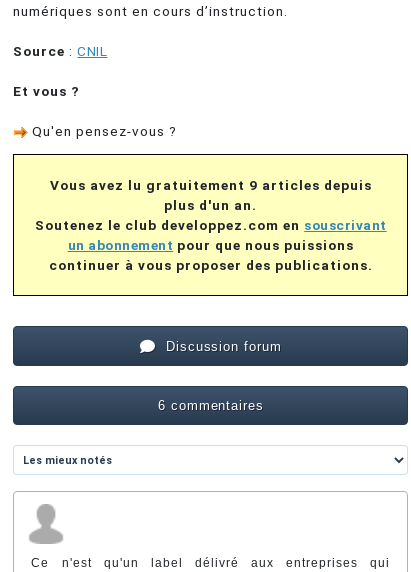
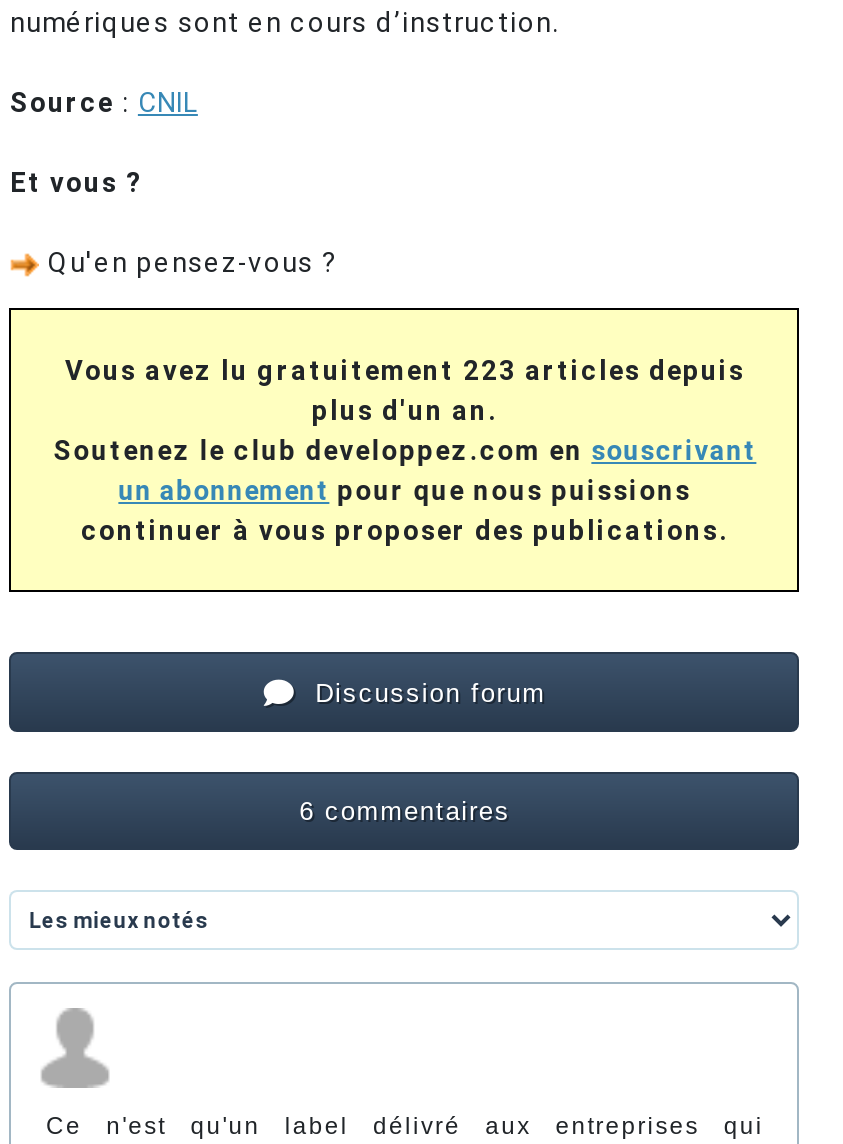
[50,177,372,193] Vous avez lu gratuitement 9 articles depuis -> [65,355,745,387] Vous avez lu gratuitement 223 articles depuis

